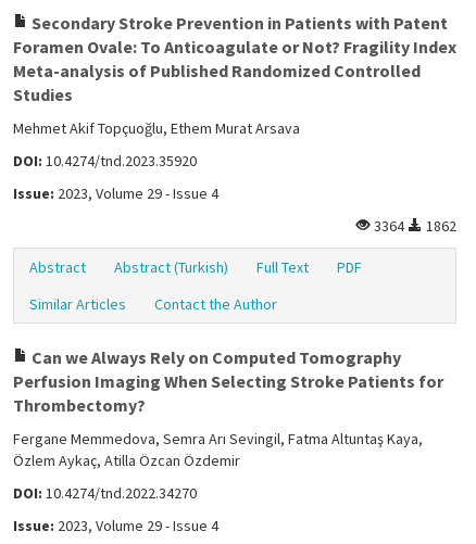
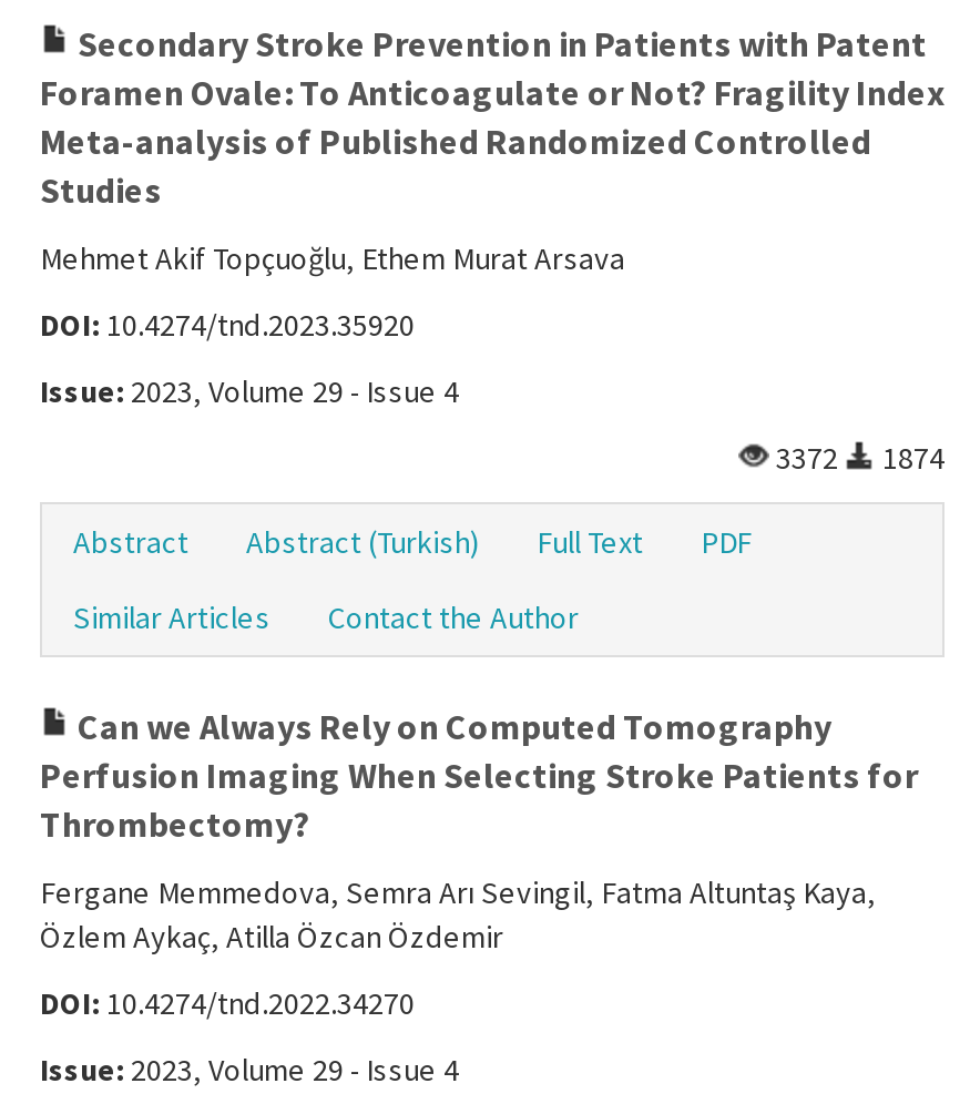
[371,216,408,236] 3364 -> [769,438,845,478] 3372
[423,216,456,236] 1862 -> [876,438,945,478] 1874

